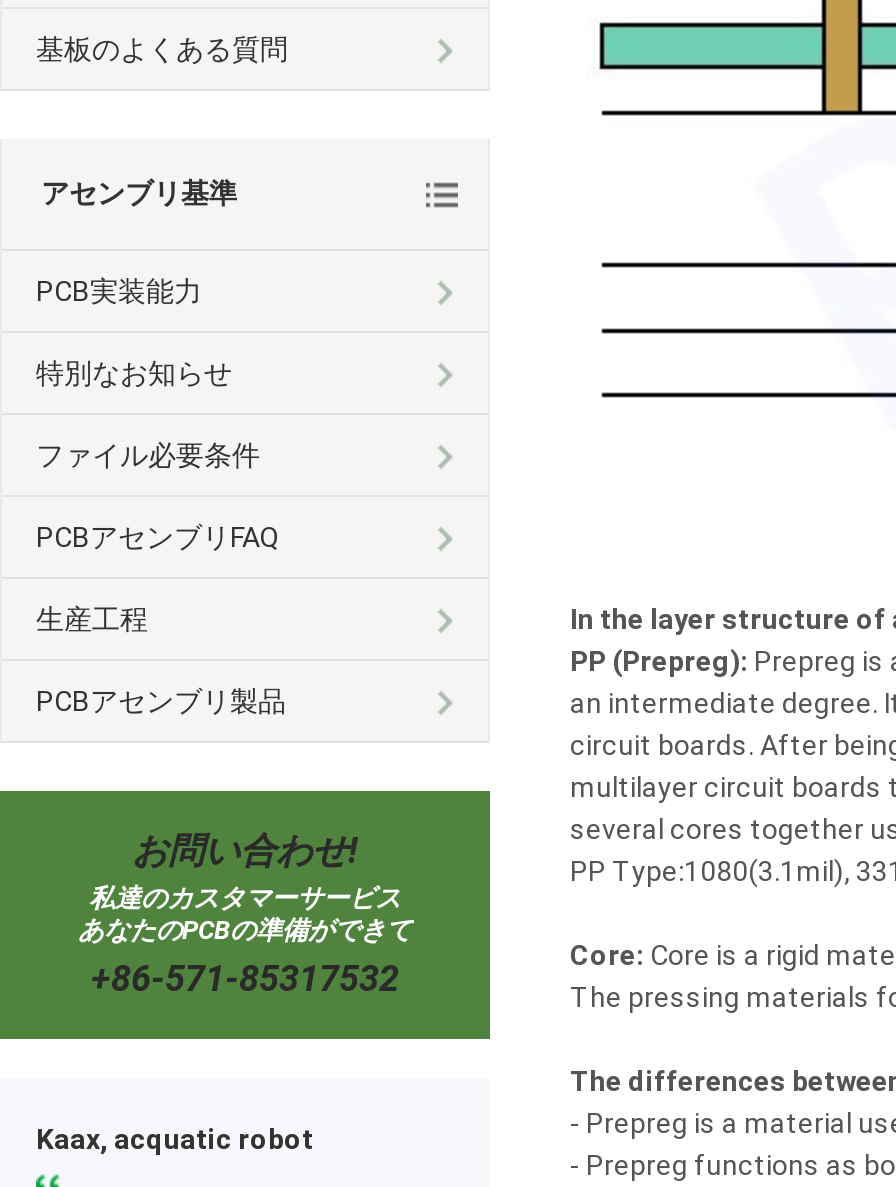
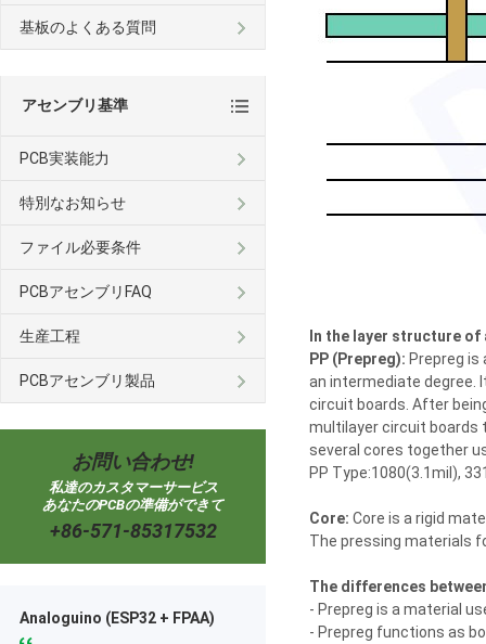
[36,1123,314,1155] Kaax, acquatic robot -> [20,609,215,627] Analoguino (ESP32 + FPAA)

